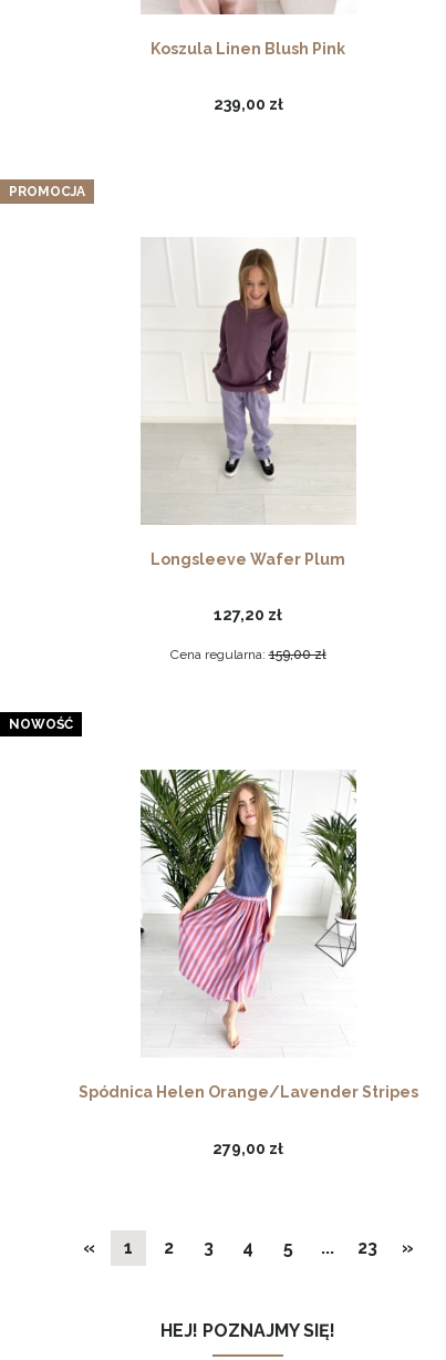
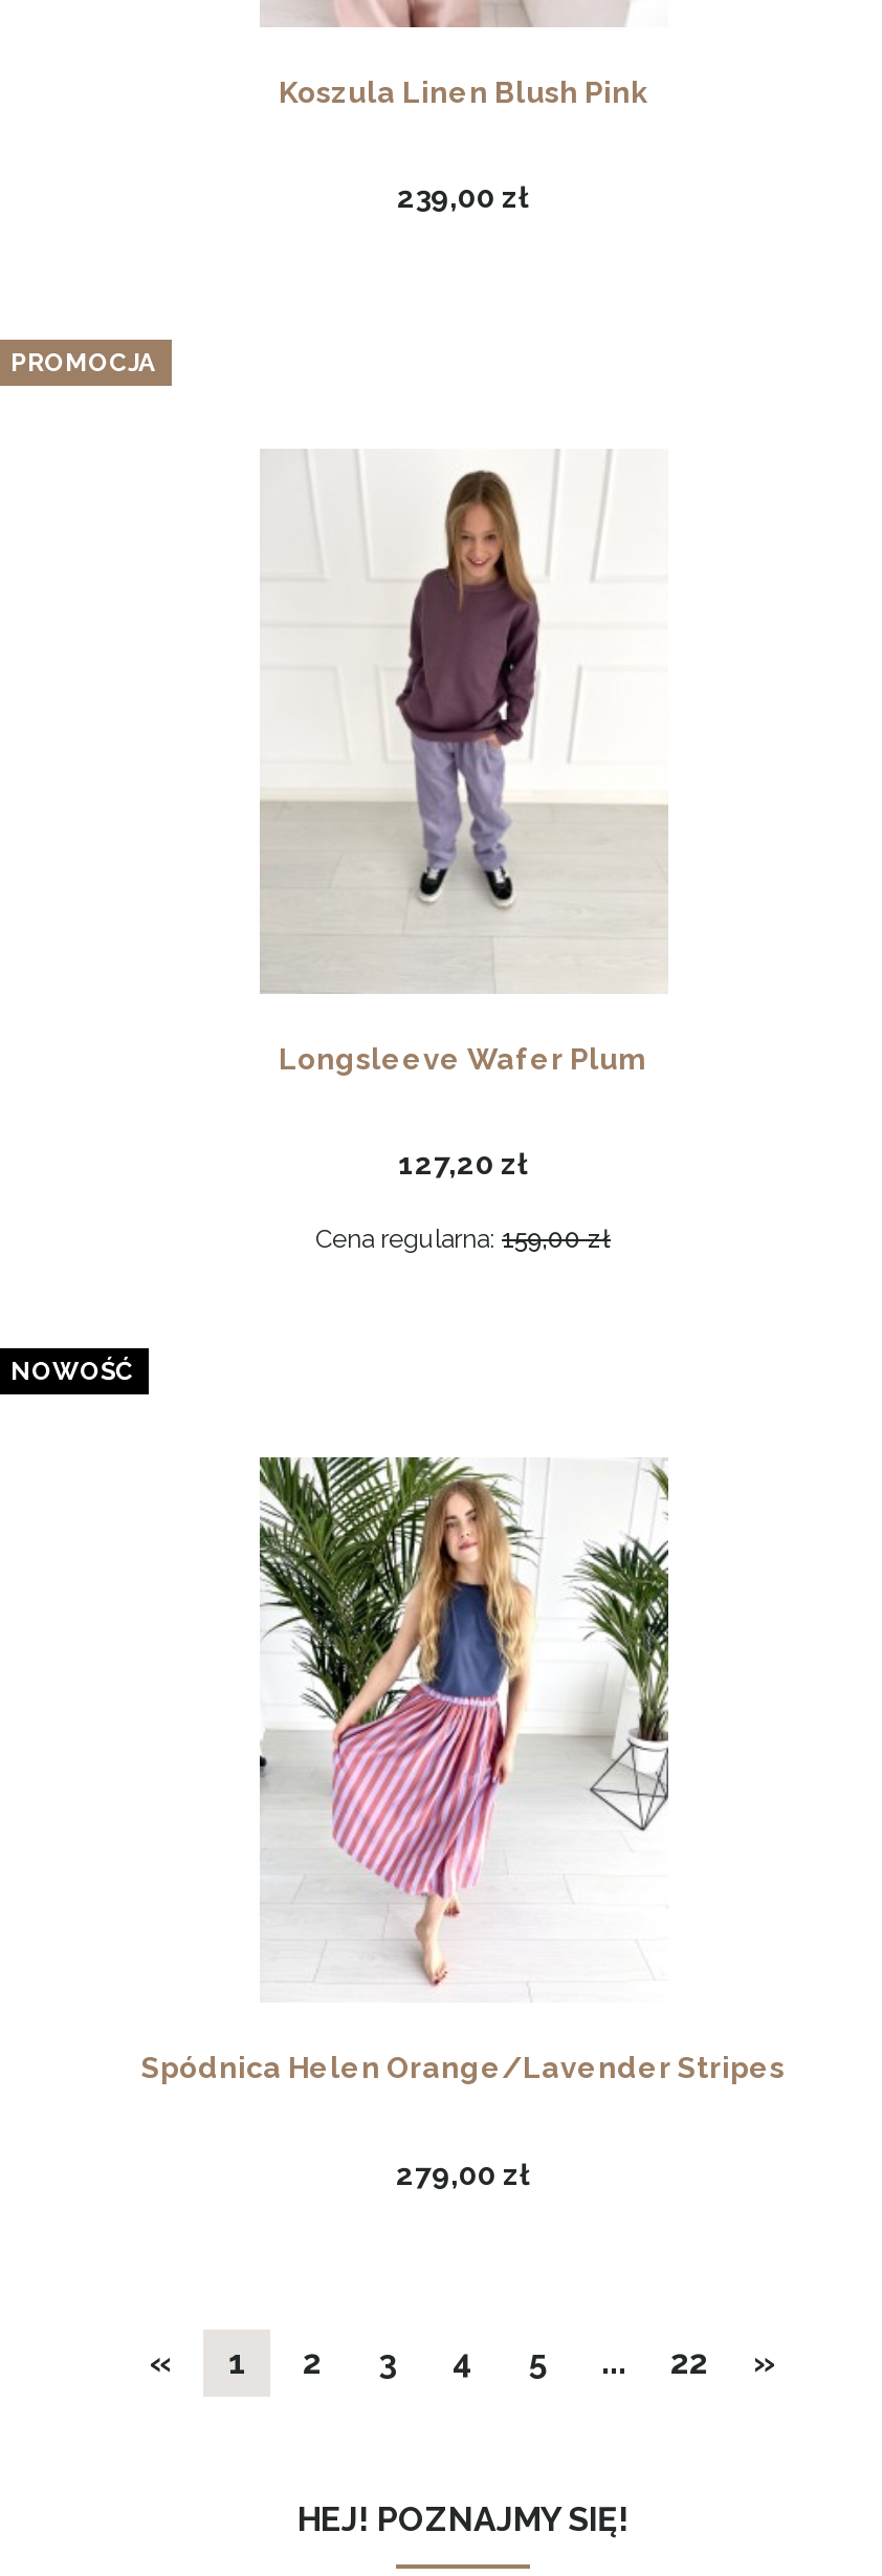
[357,1237,377,1258] 23 -> [670,2341,708,2381] 22

